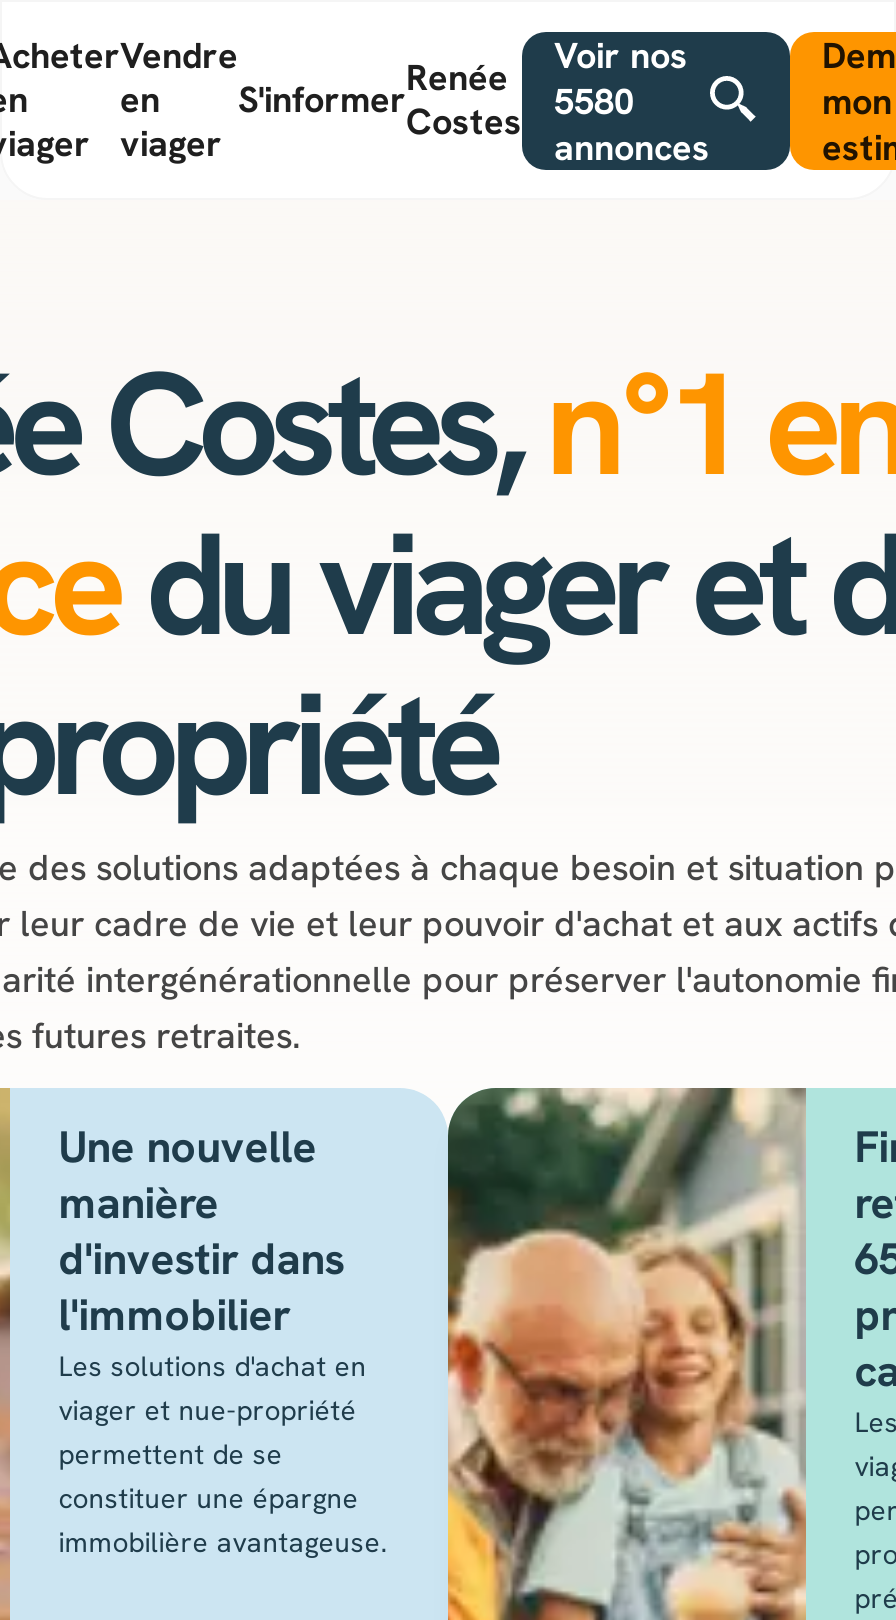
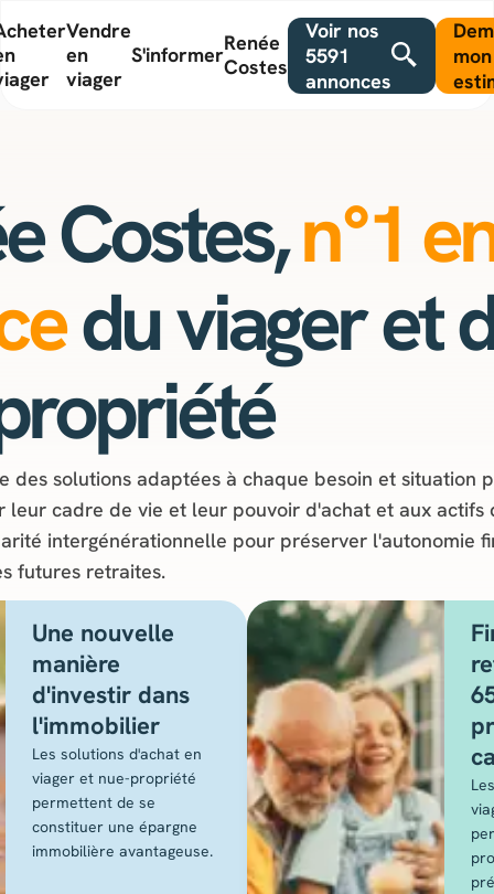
[554,77,634,123] 5580 -> [305,42,350,68] 5591

